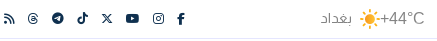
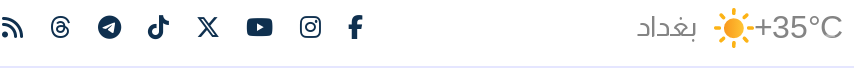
[321,10,425,27] +44°C بغداد -> [636,10,844,44] +35°C بغداد

